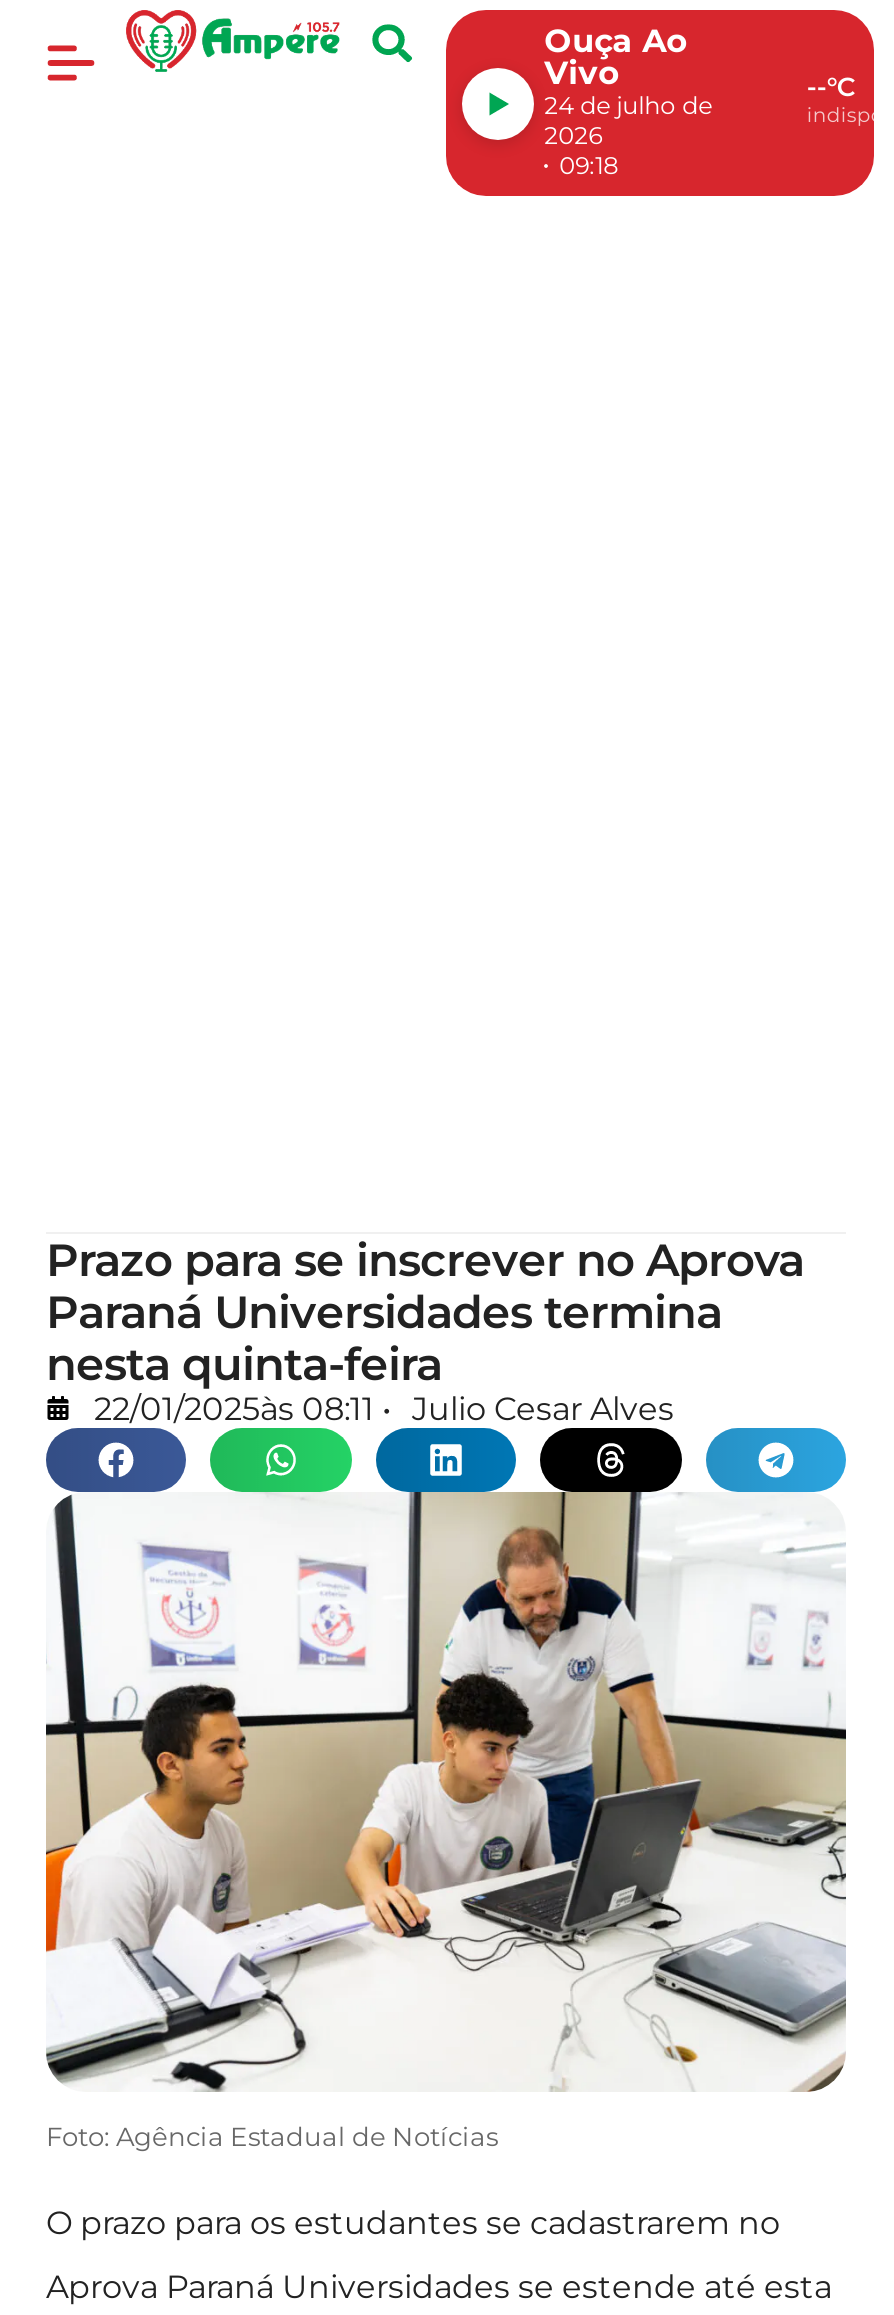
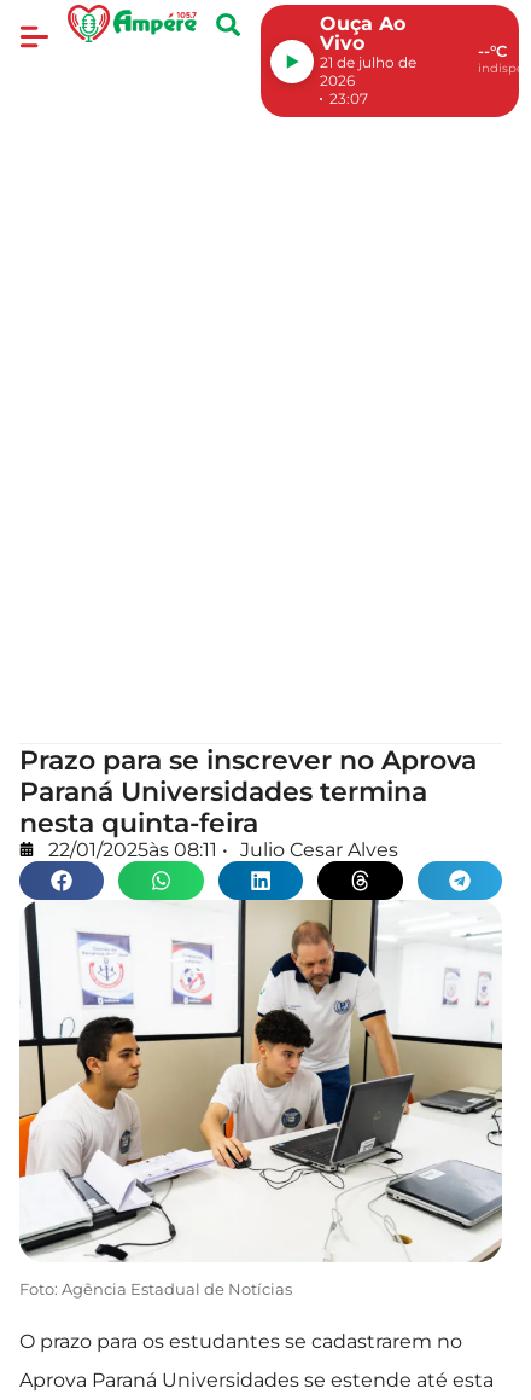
[544,90,712,120] 24 de julho de -> [320,53,416,71] 21 de julho de
[559,150,619,180] 09:18 -> [329,89,368,108] 23:07

